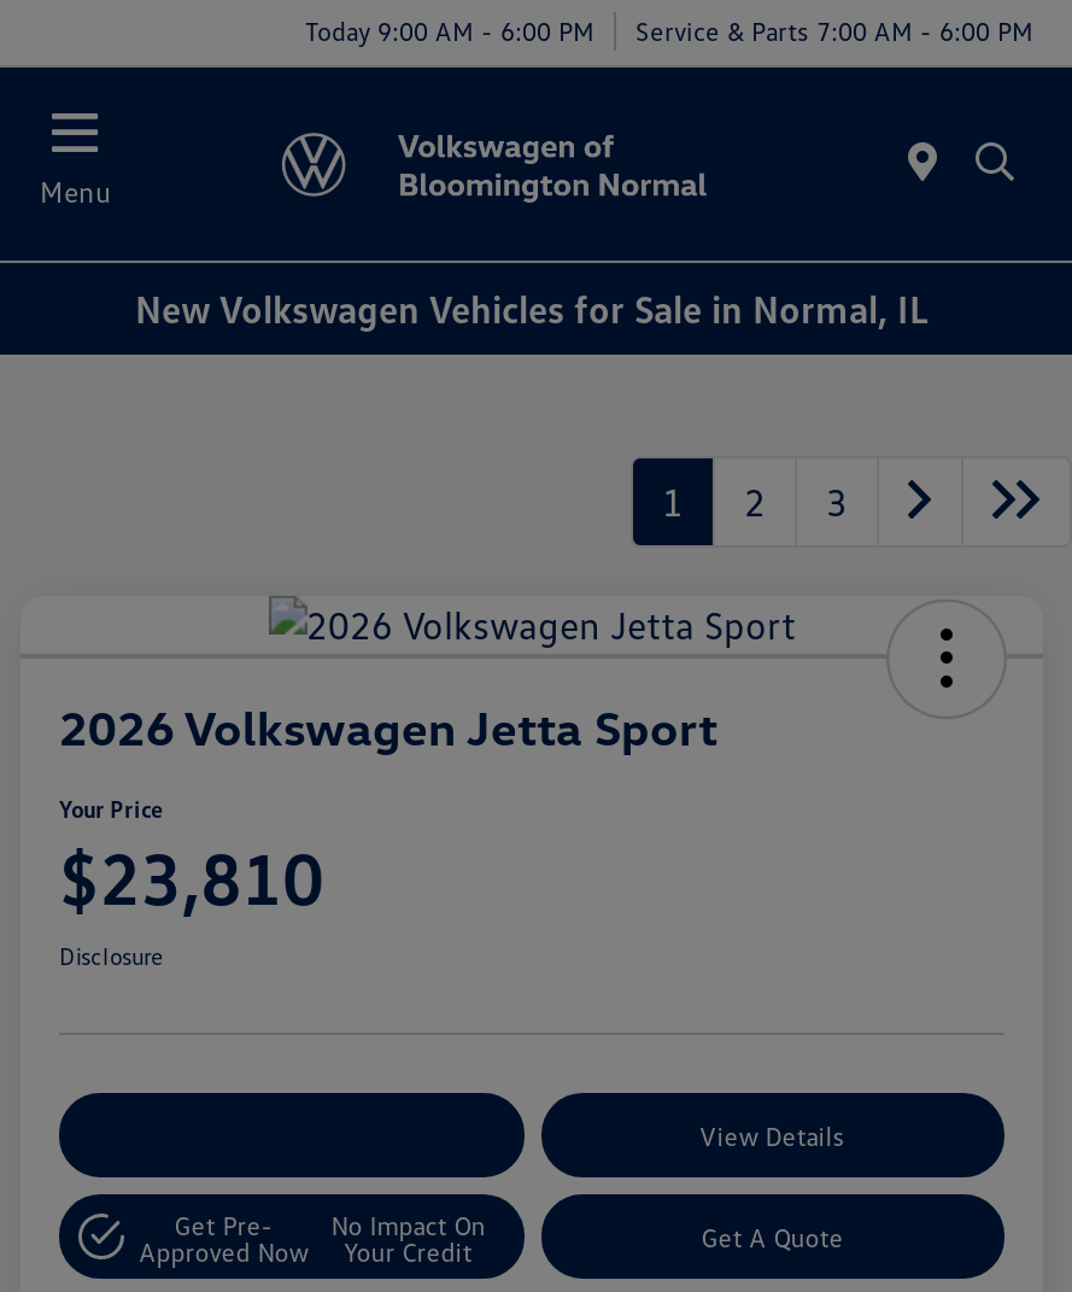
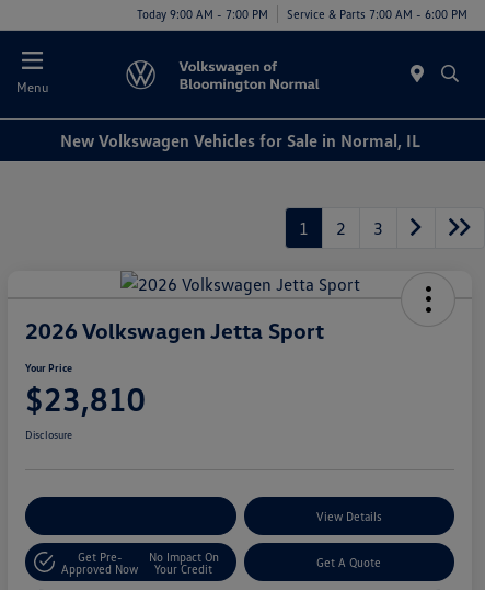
[305,13,1033,45] Today 9:00 AM - 6:00 PM Service & Parts 7:00 AM - 6:00 PM -> [137,6,467,20] Today 9:00 AM - 7:00 PM Service & Parts 7:00 AM - 6:00 PM

